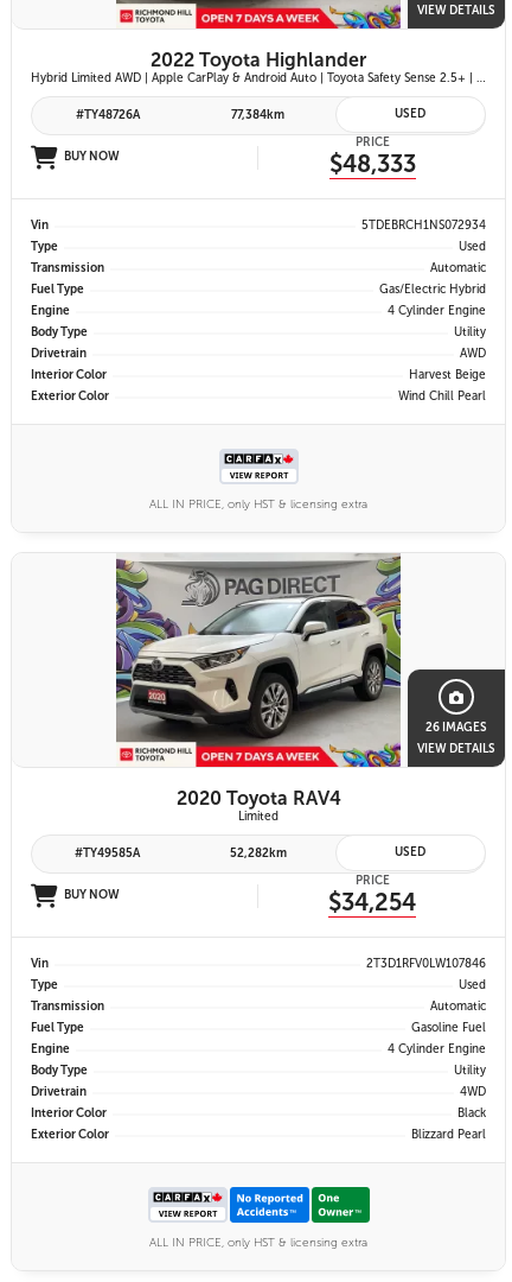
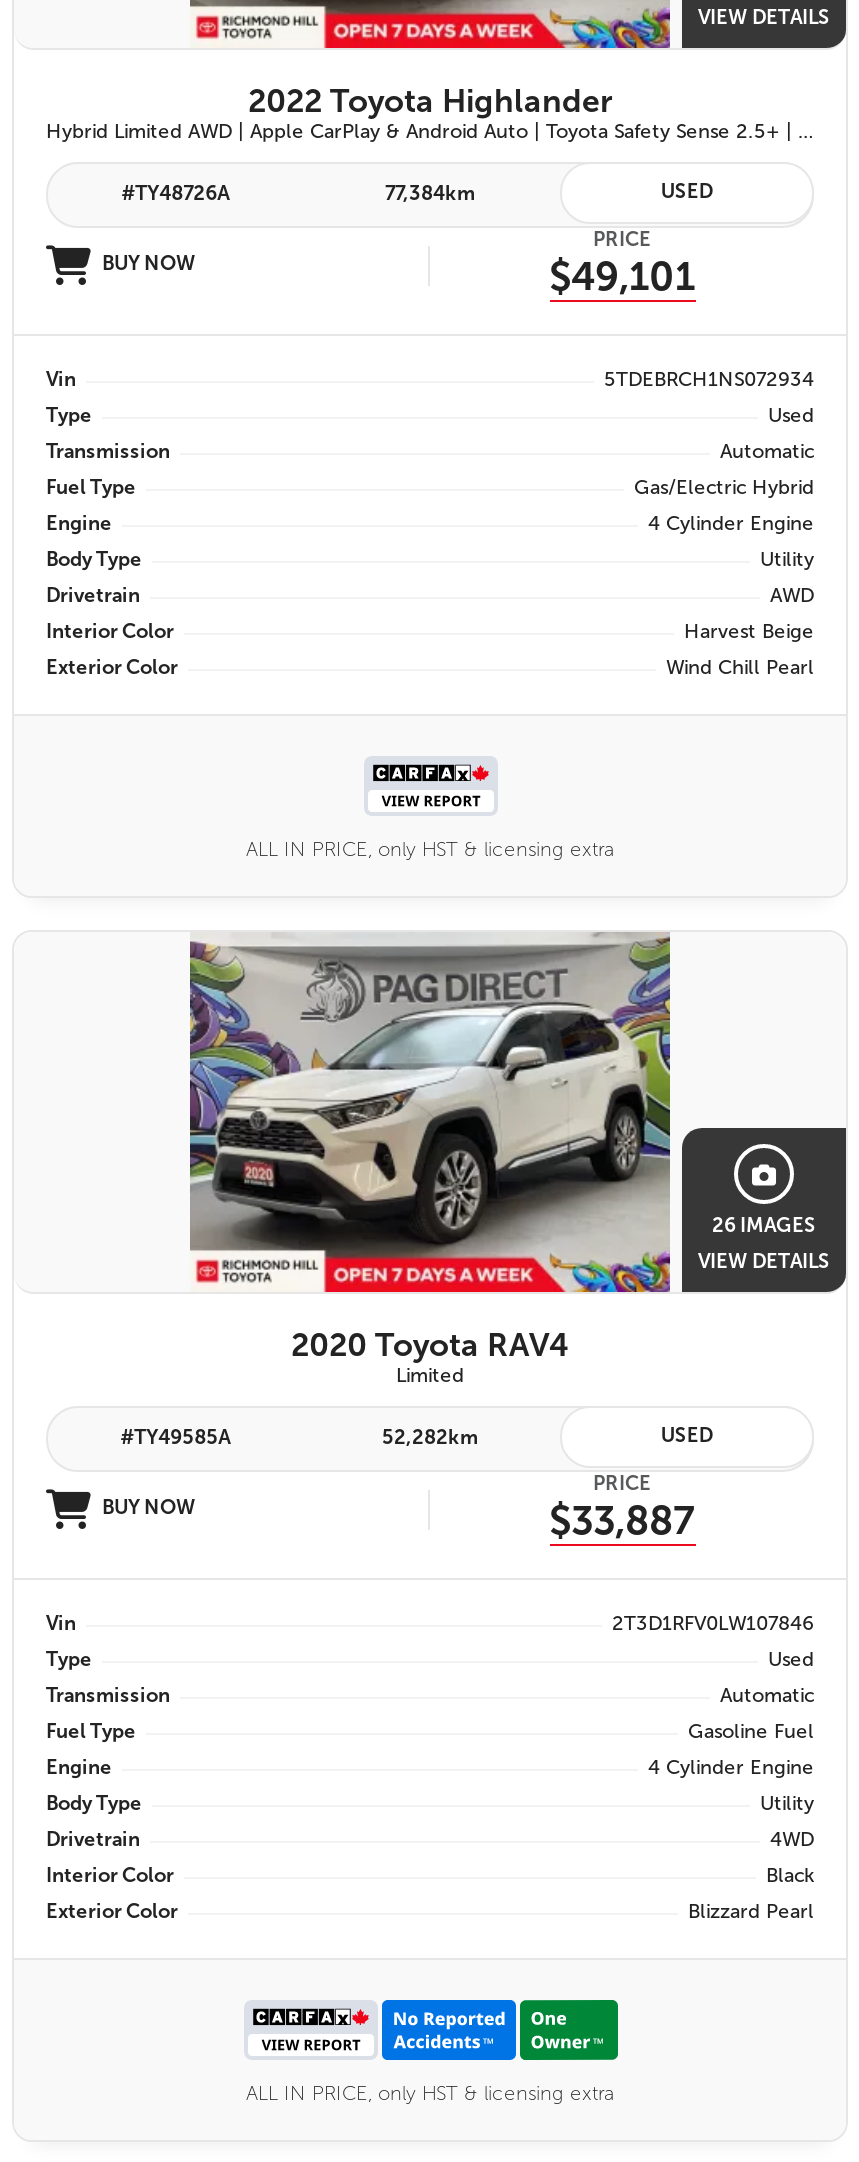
[329,150,415,178] $48,333 -> [549,252,695,300] $49,101
[328,888,416,916] $34,254 -> [549,1496,695,1544] $33,887

